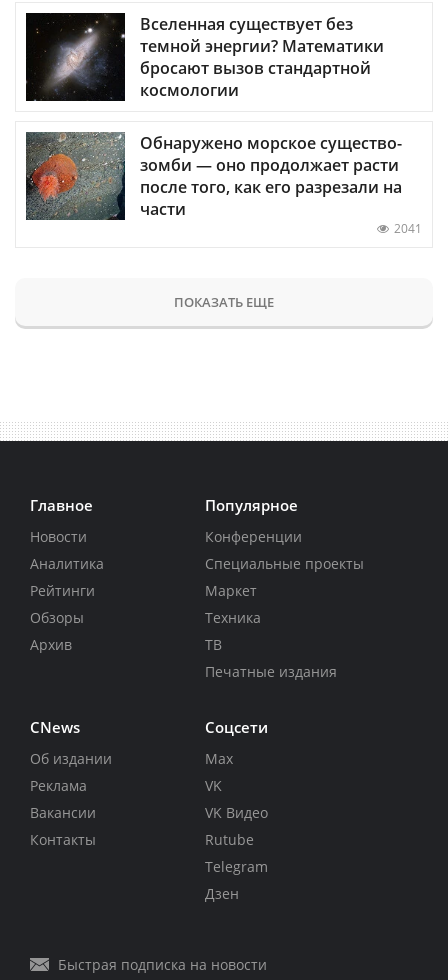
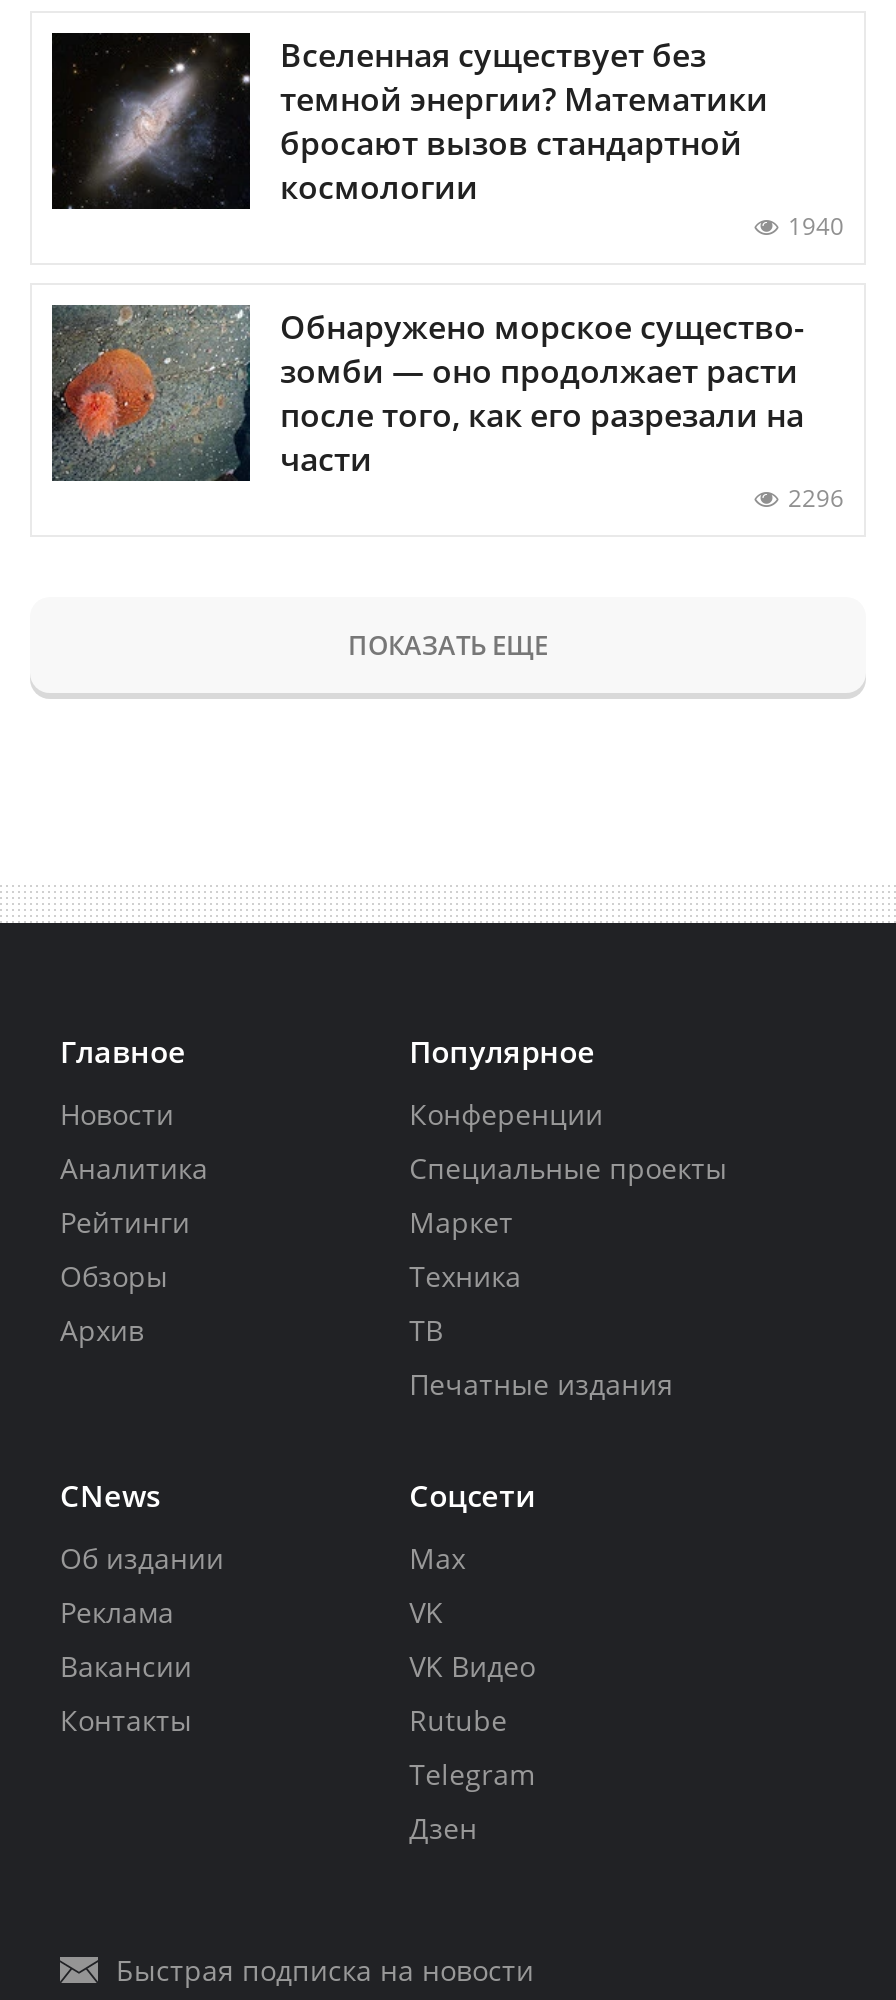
none -> [788,209,844,243] 1940
[394,220,422,237] 2041 -> [788,481,844,515] 2296

